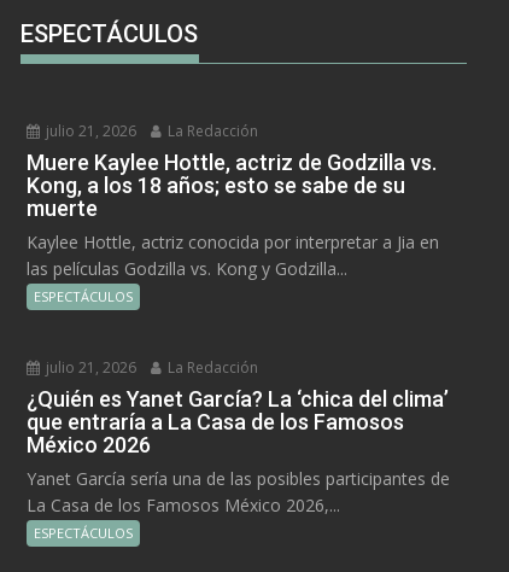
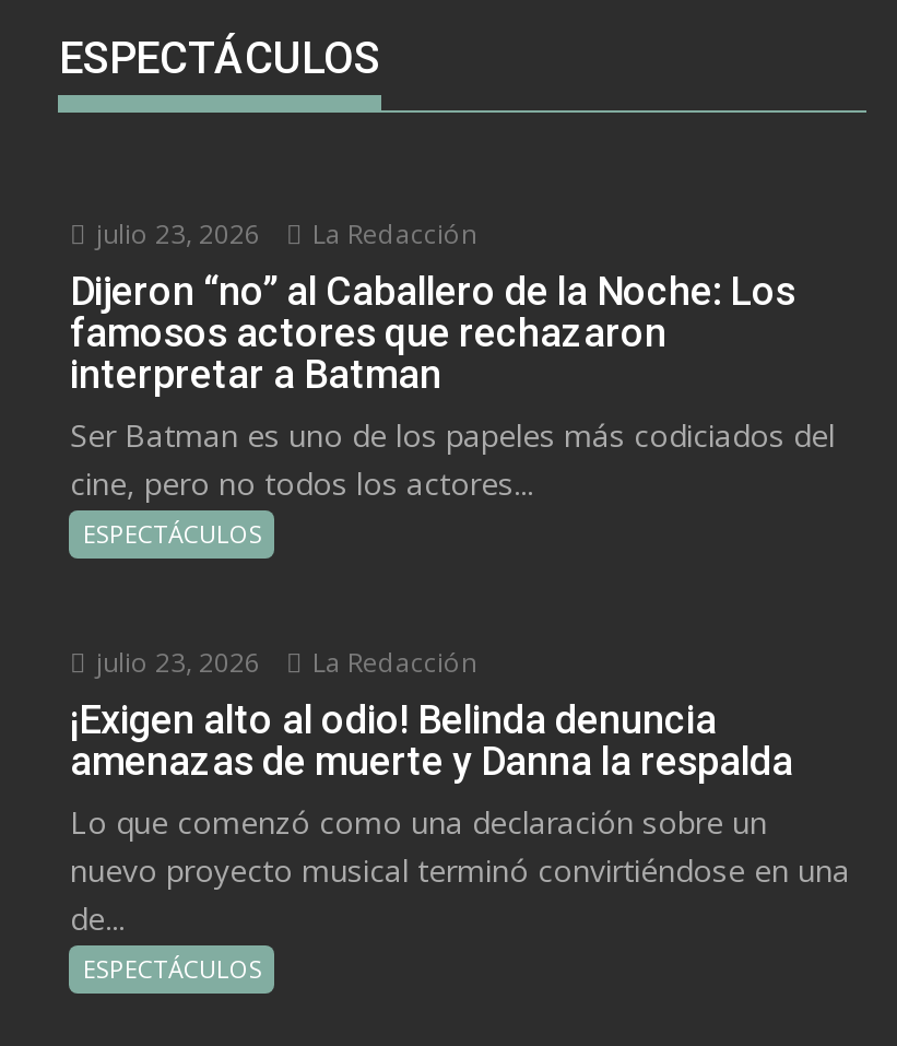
[43,121,259,141] julio 21, 2026 La Redacción -> [90,215,476,252] julio 23, 2026 La Redacción
[27,150,440,280] Muere Kaylee Hottle, actriz de Godzilla vs. | Kong, a los 18 años; esto se sabe de su | muerte | Kaylee Hottle, actriz conocida por interpretar a Jia en | las películas Godzilla vs. Kong y Godzilla... -> [70,268,835,504] Dijeron “no” al Caballero de la Noche: Los | famosos actores que rechazaron | interpretar a Batman | Ser Batman es uno de los papeles más codiciados del | cine, pero no todos los actores...
[43,357,259,378] julio 21, 2026 La Redacción -> [90,644,476,681] julio 23, 2026 La Redacción
[27,386,451,516] ¿Quién es Yanet García? La ‘chica del clima’ | que entraría a La Casa de los Famosos | México 2026 | Yanet García sería una de las posibles participantes de | La Casa de los Famosos México 2026,... -> [70,696,850,939] ¡Exigen alto al odio! Belinda denuncia | amenazas de muerte y Danna la respalda | Lo que comenzó como una declaración sobre un | nuevo proyecto musical terminó convirtiéndose en una | de...

